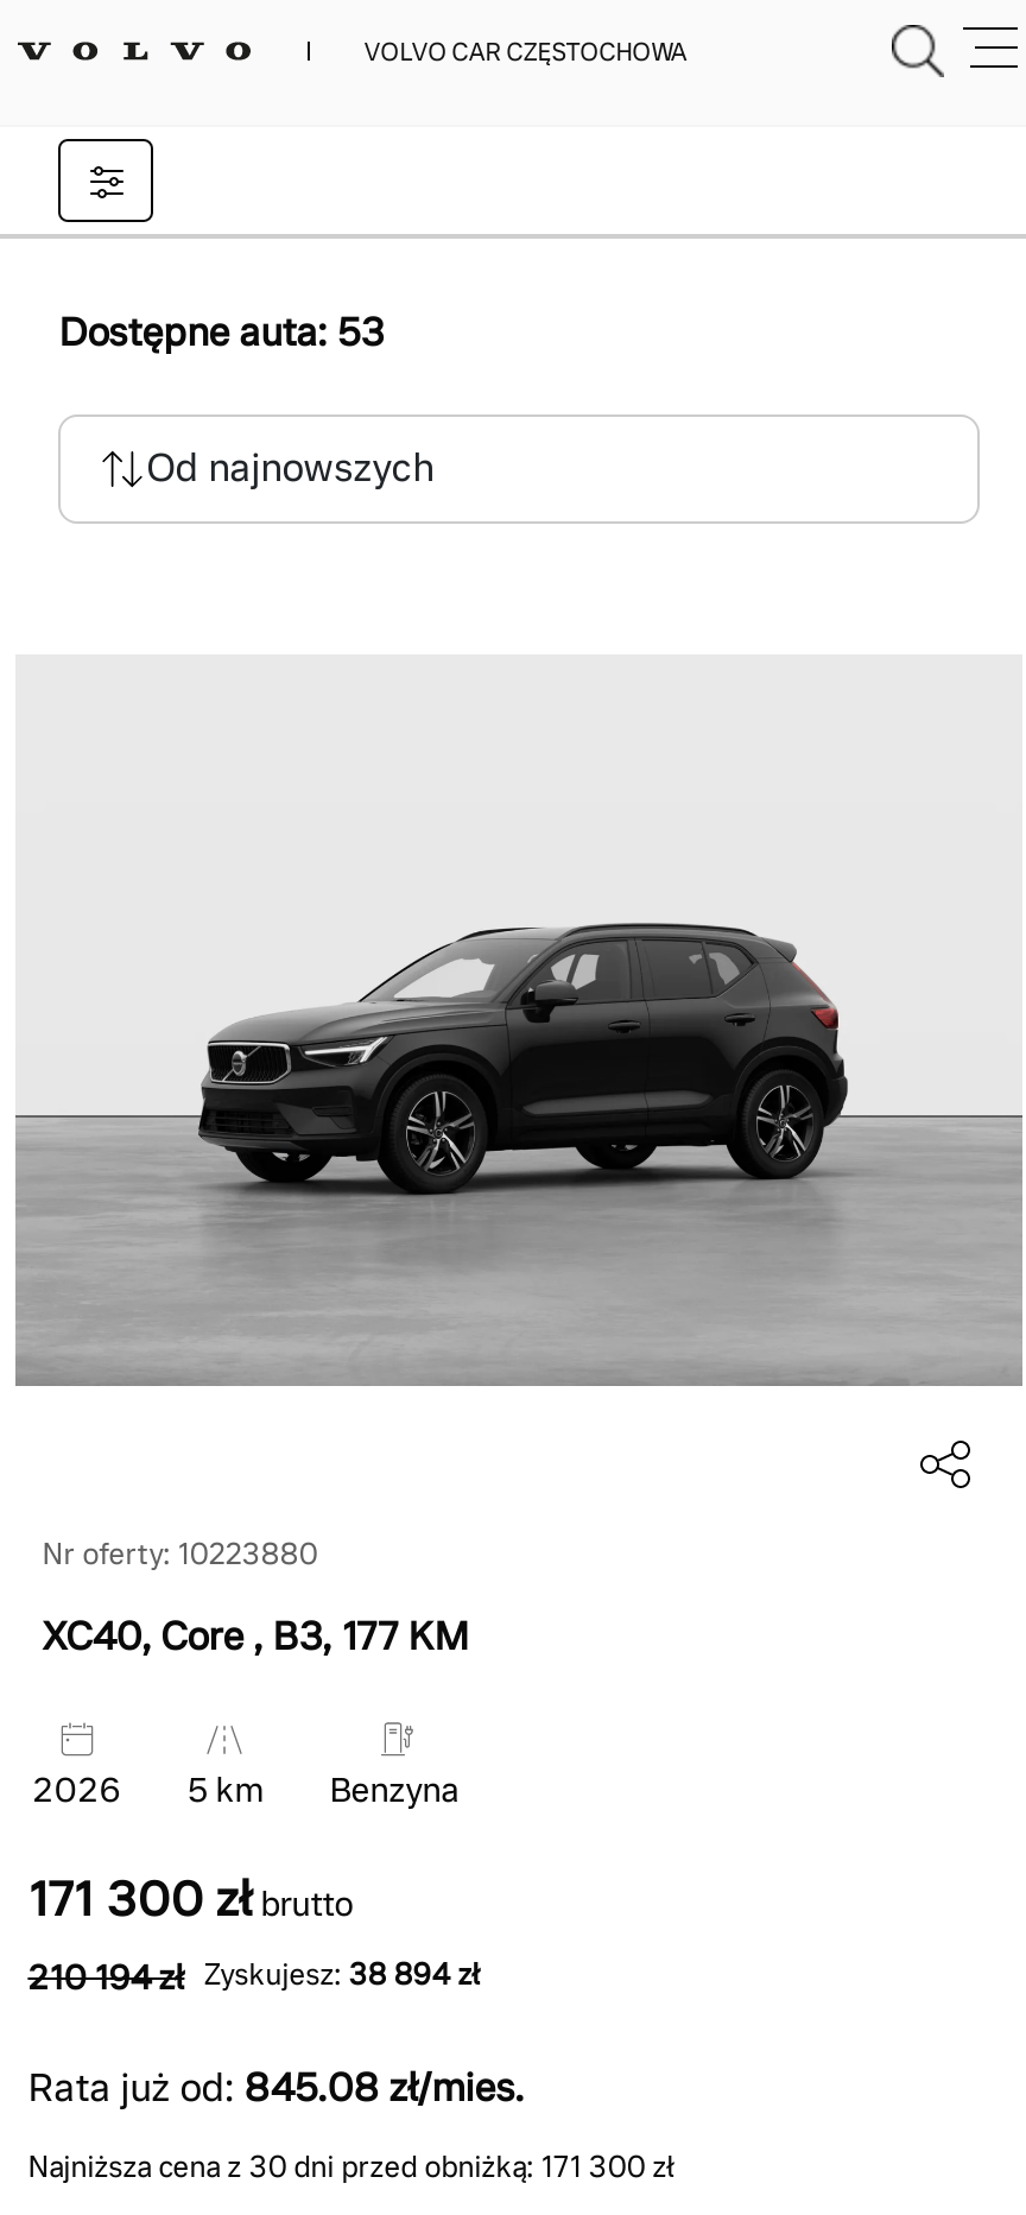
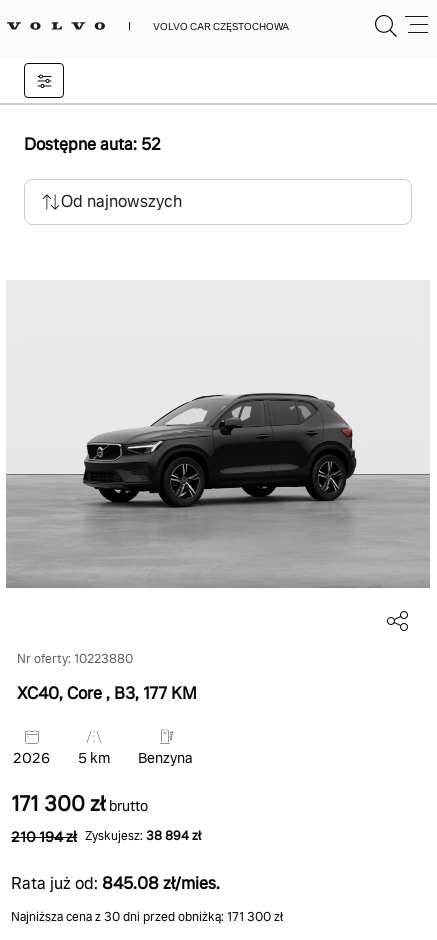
[59,308,384,357] Dostępne auta: 53 -> [24,134,161,155] Dostępne auta: 52

